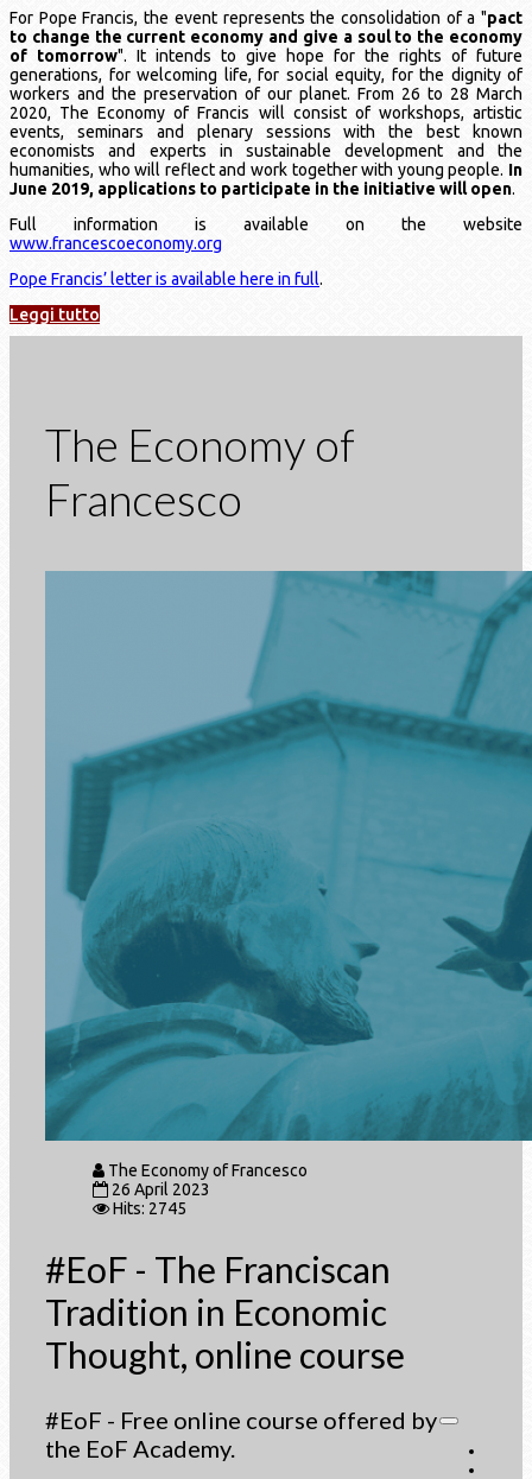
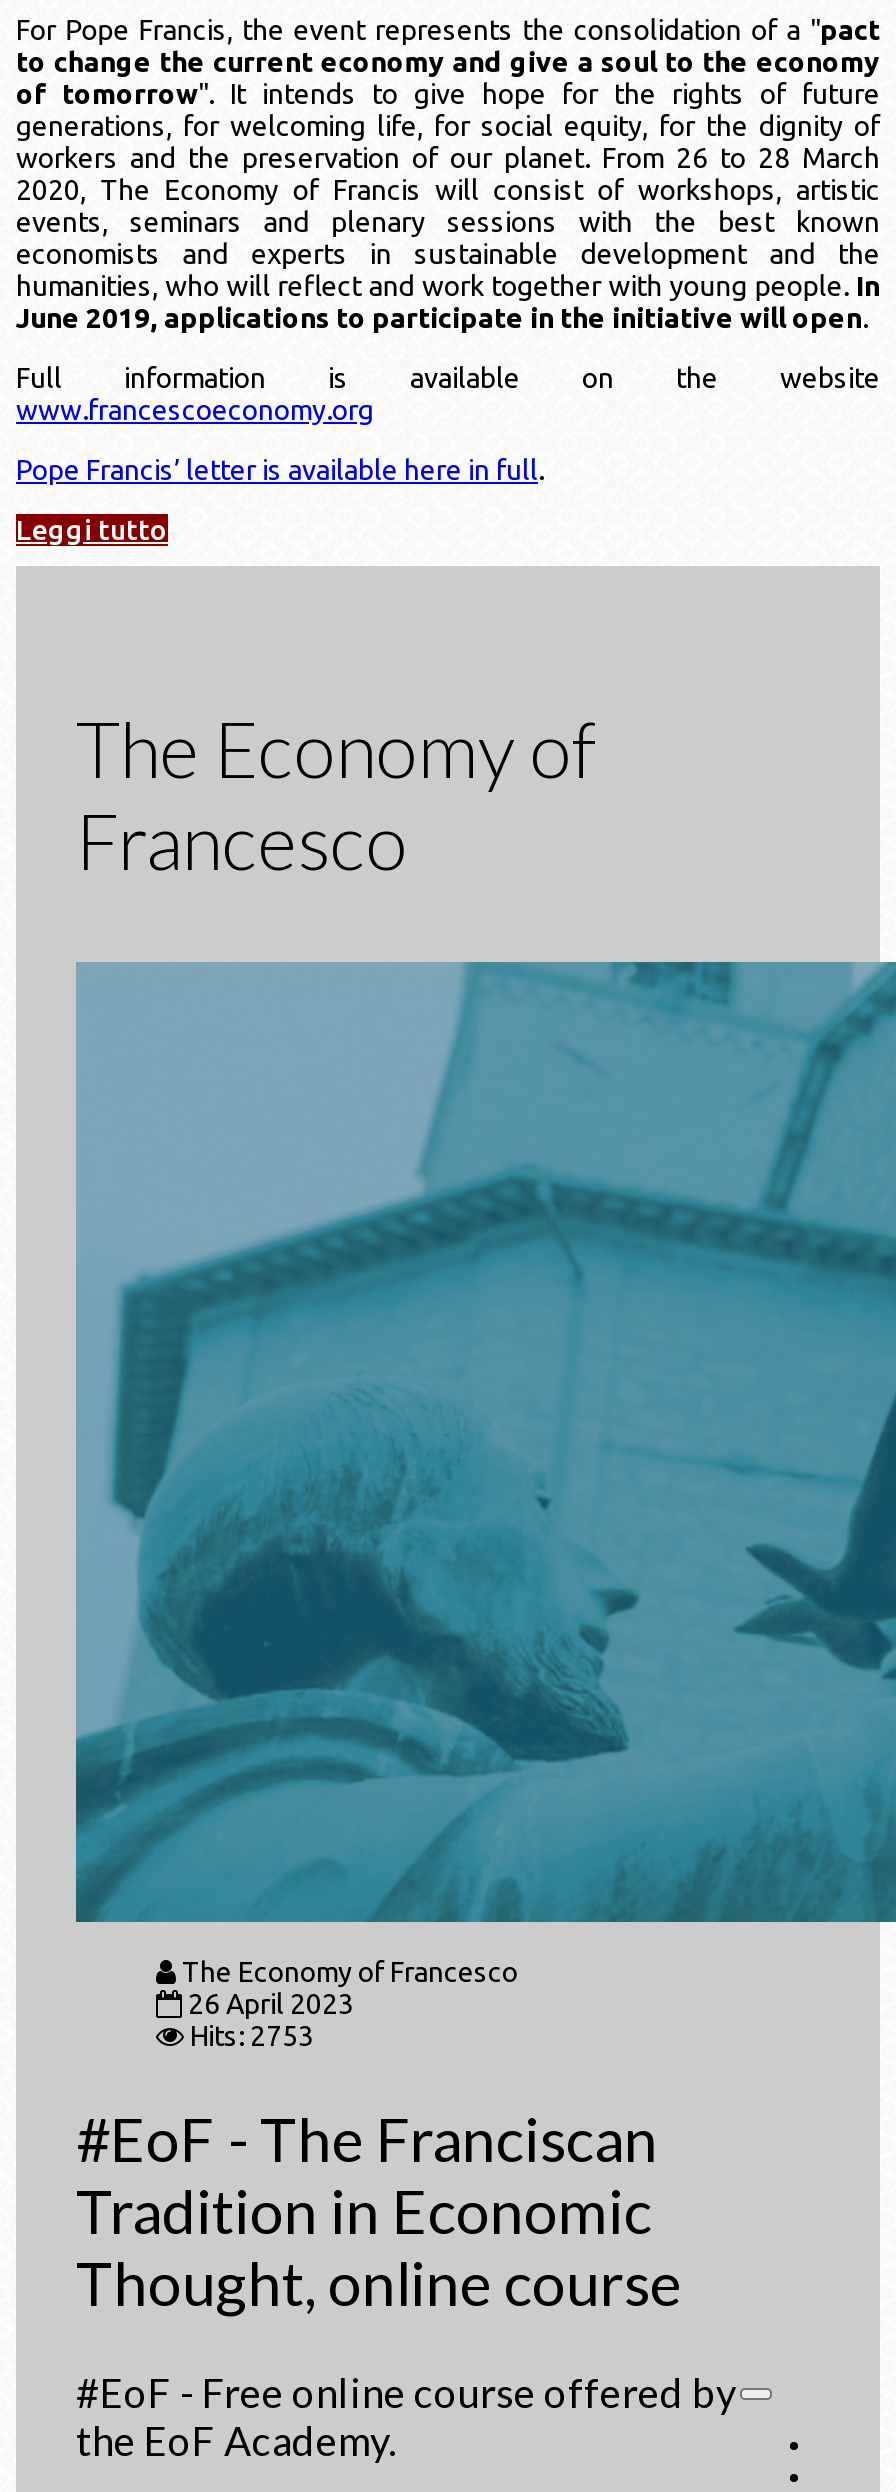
[113,1199,186,1218] Hits: 2745 -> [190,2020,314,2052] Hits: 2753

